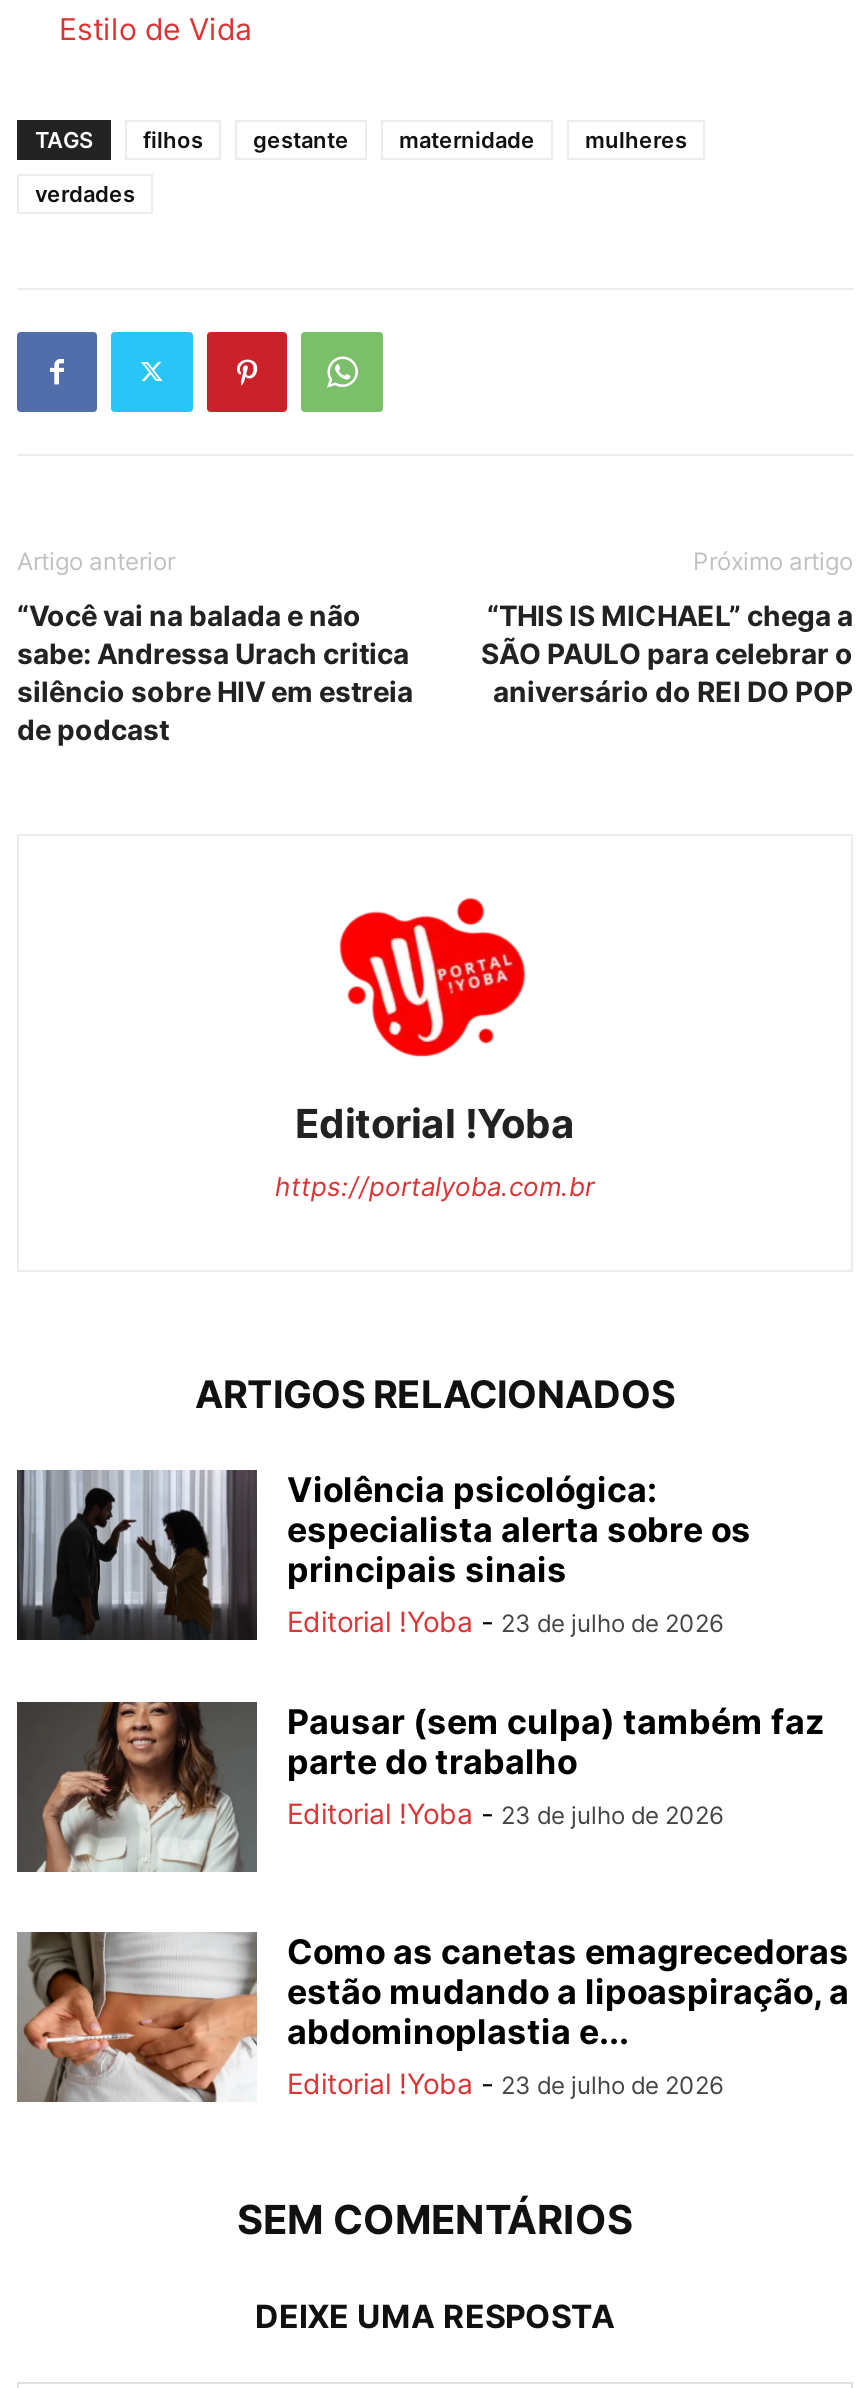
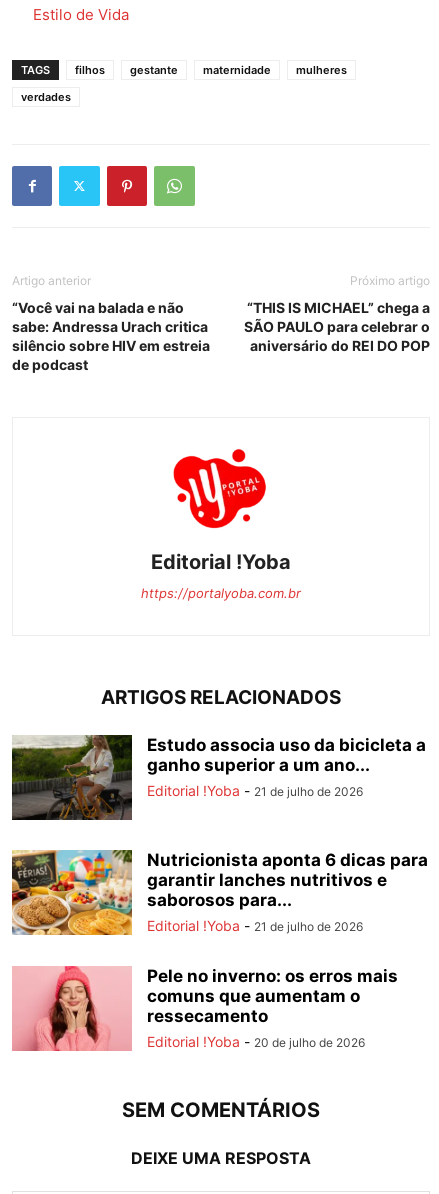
[15,1468,751,1640] [image] | Violência psicológica: | especialista alerta sobre os | principais sinais | Editorial !Yoba - 23 de julho de 2026 -> [12,734,426,821] [image] | Estudo associa uso da bicicleta a | ganho superior a um ano... | Editorial !Yoba - 21 de julho de 2026
[15,1700,825,1874] [image] | Pausar (sem culpa) também faz | parte do trabalho | Editorial !Yoba - 23 de julho de 2026 -> [11,849,428,936] [image] | Nutricionista aponta 6 dicas para | garantir lanches nutritivos e | saborosos para... | Editorial !Yoba - 21 de julho de 2026
[15,1930,849,2104] [image] | Como as canetas emagrecedoras | estão mudando a lipoaspiração, a | abdominoplastia e... | Editorial !Yoba - 23 de julho de 2026 -> [12,965,398,1052] [image] | Pele no inverno: os erros mais | comuns que aumentam o | ressecamento | Editorial !Yoba - 20 de julho de 2026

